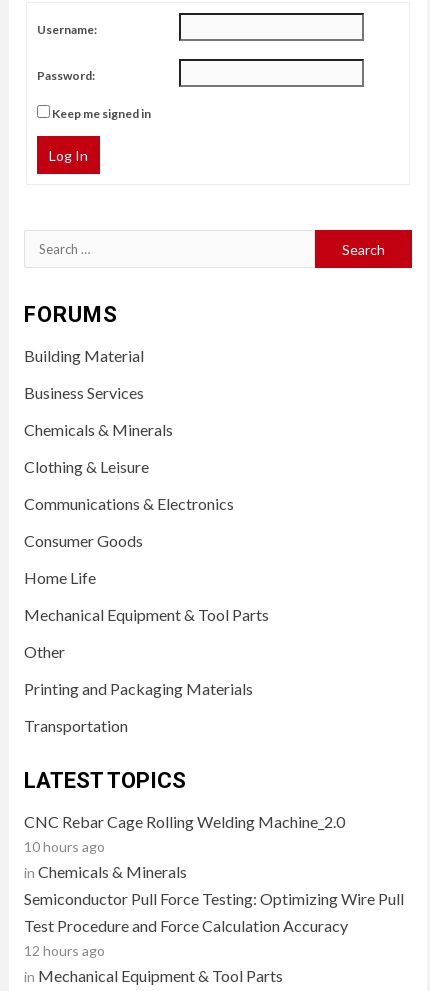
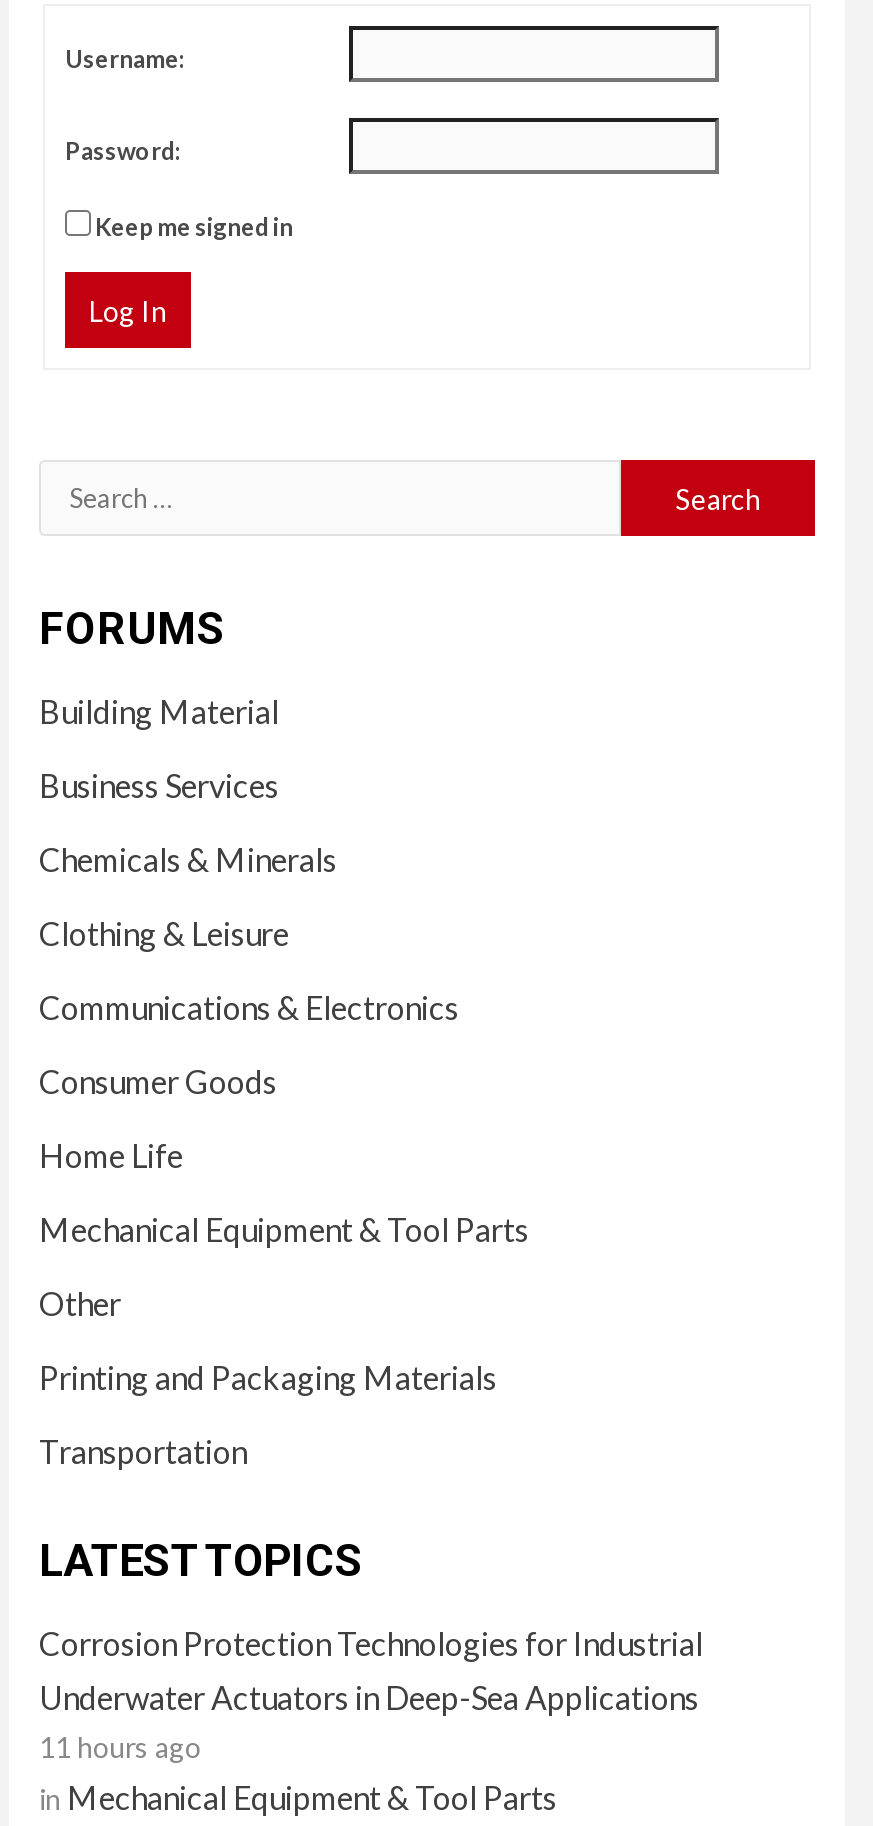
[24,812,404,959] CNC Rebar Cage Rolling Welding Machine_2.0 | 10 hours ago | in Chemicals & Minerals | Semiconductor Pull Force Testing: Optimizing Wire Pull | Test Procedure and Force Calculation Accuracy | 12 hours ago -> [39,1624,703,1764] Corrosion Protection Technologies for Industrial | Underwater Actuators in Deep-Sea Applications | 11 hours ago

